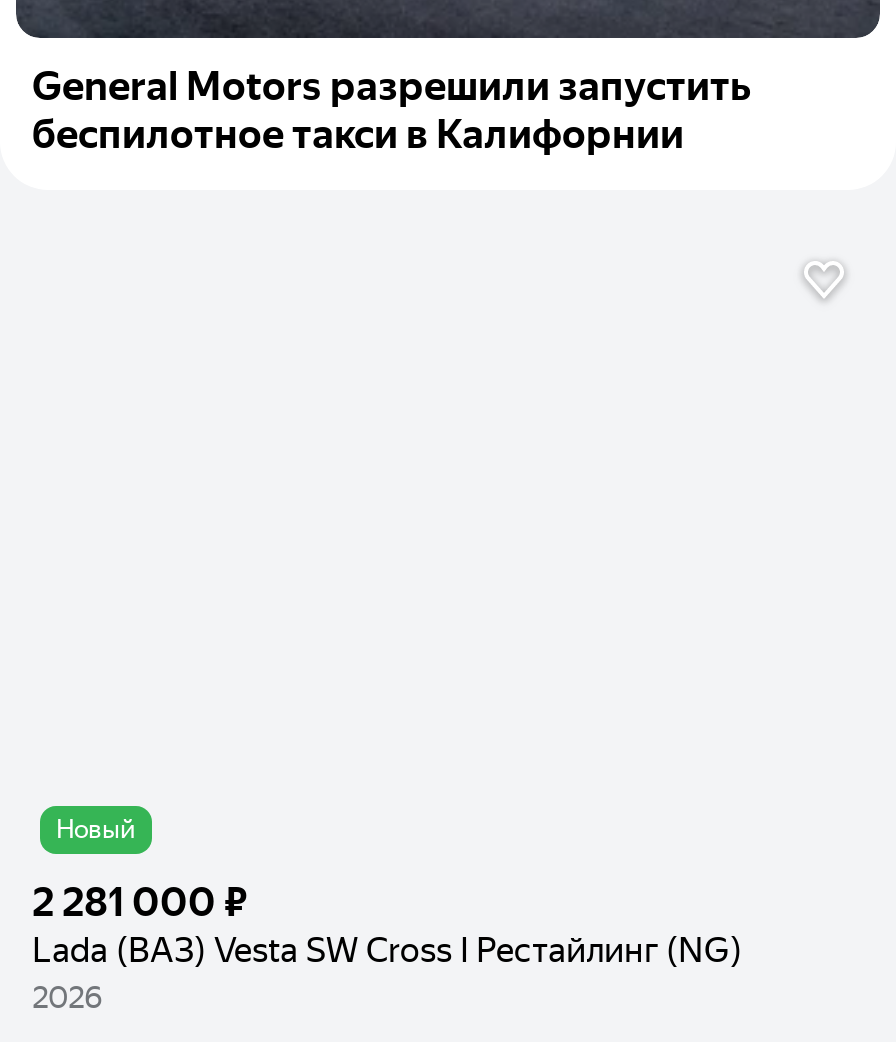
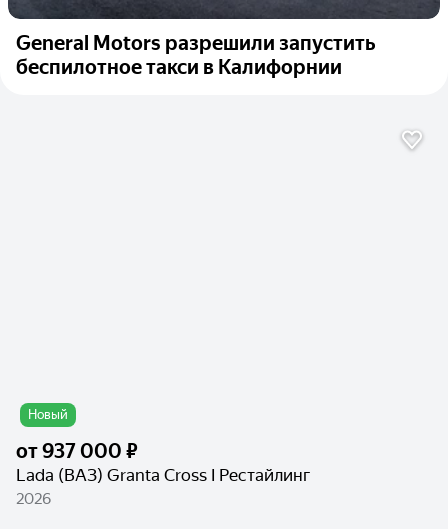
[32,878,742,970] 2 281 000 ₽ | Lada (ВАЗ) Vesta SW Cross I Рестайлинг (NG) -> [16,439,310,485] от 937 000 ₽ | Lada (ВАЗ) Granta Cross I Рестайлинг

